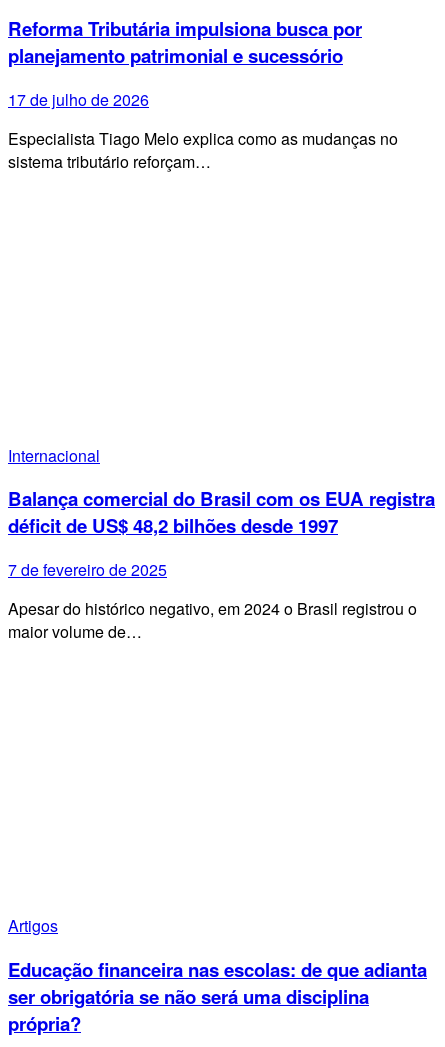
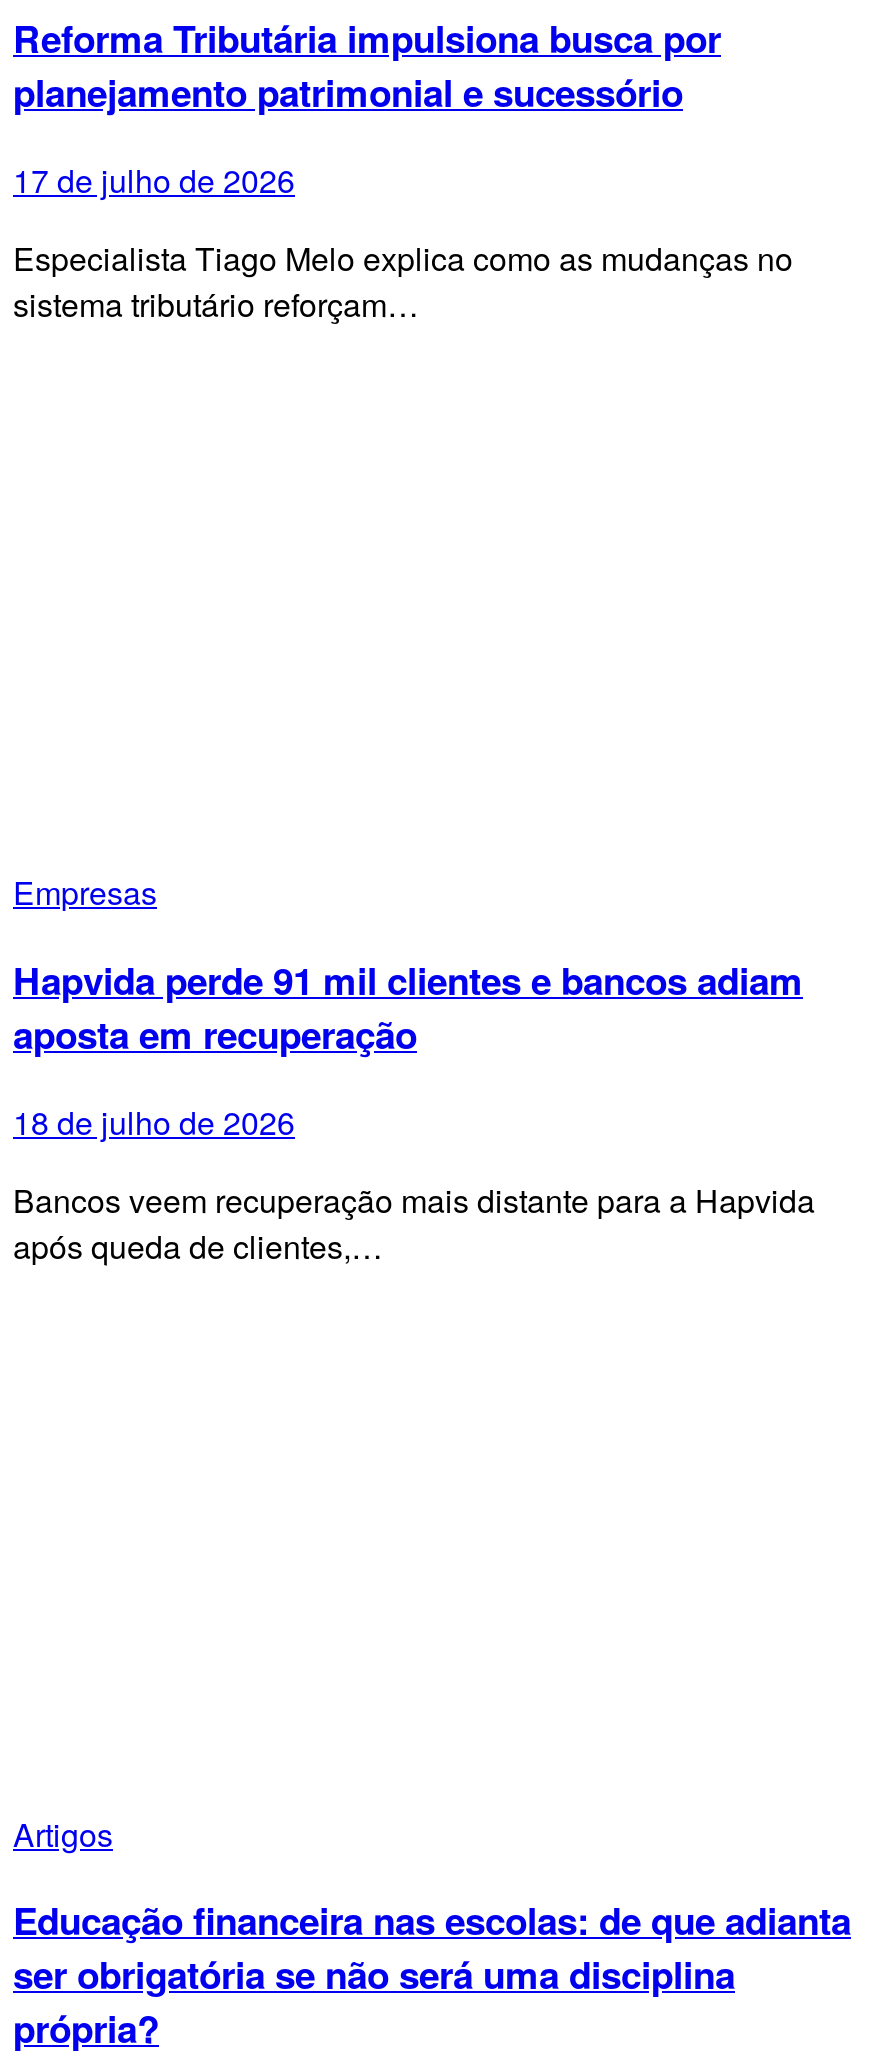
[8,444,100,467] Internacional -> [13,869,157,915] Empresas
[8,485,435,539] Balança comercial do Brasil com os EUA registra | déficit de US$ 48,2 bilhões desde 1997 -> [13,953,803,1061] Hapvida perde 91 mil clientes e bancos adiam | aposta em recuperação
[8,558,167,581] 7 de fevereiro de 2025 -> [13,1098,295,1144] 18 de julho de 2026
[8,597,417,643] Apesar do histórico negativo, em 2024 o Brasil registrou o | maior volume de… -> [13,1176,815,1268] Bancos veem recuperação mais distante para a Hapvida | após queda de clientes,…

